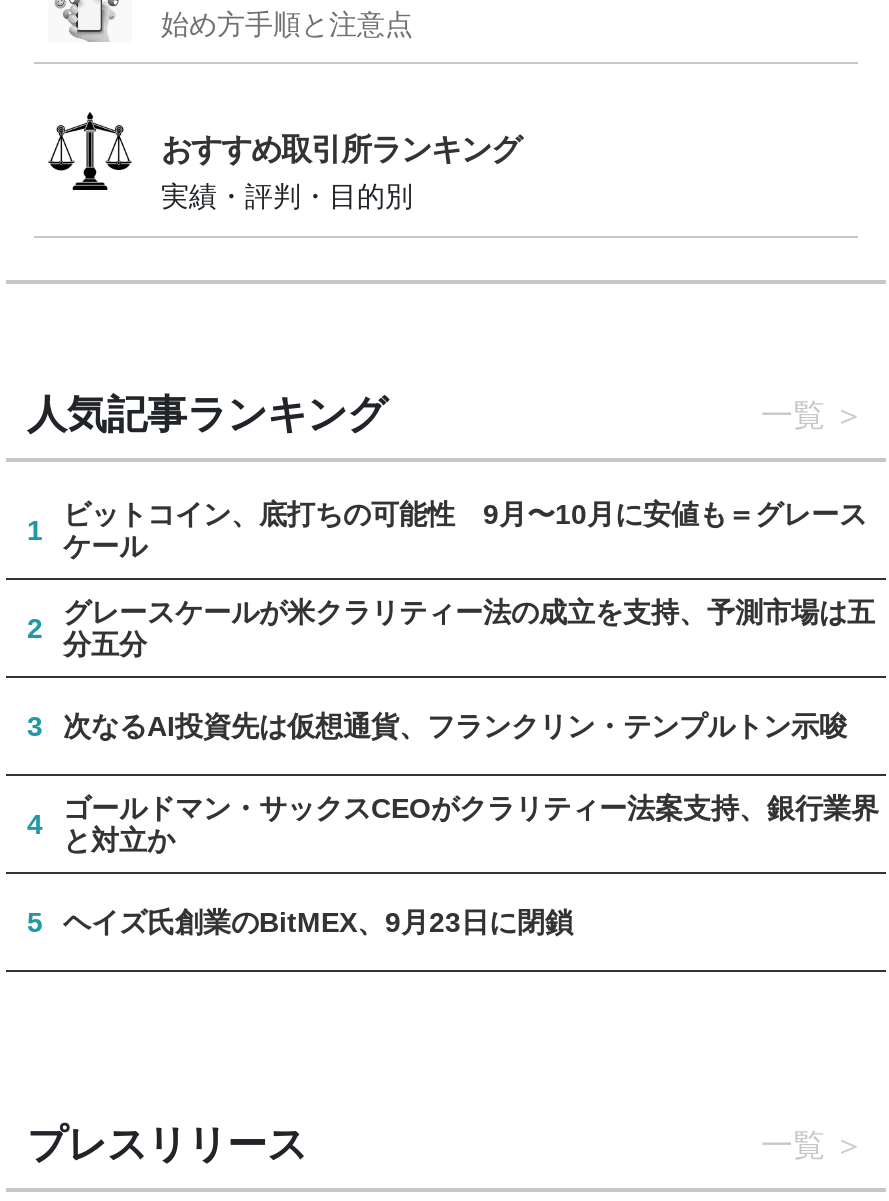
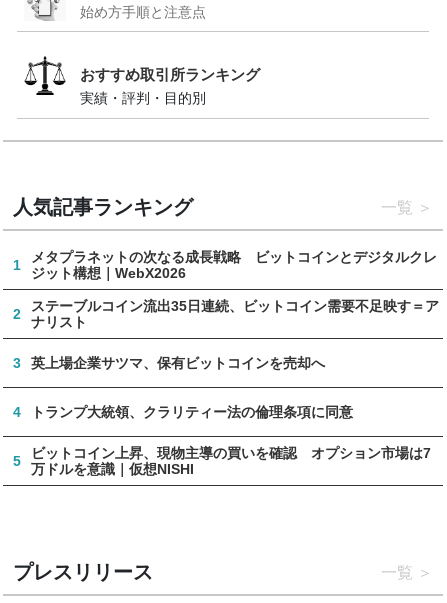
[63,499,867,563] ビットコイン、底打ちの可能性 9月〜10月に安値も＝グレース | ケール -> [31,249,437,281] メタプラネットの次なる成長戦略 ビットコインとデジタルクレ | ジット構想｜WebX2026
[63,597,875,661] グレースケールが米クラリティー法の成立を支持、予測市場は五 | 分五分 -> [31,298,439,330] ステーブルコイン流出35日連続、ビットコイン需要不足映す＝ア | ナリスト
[63,711,847,743] 次なるAI投資先は仮想通貨、フランクリン・テンプルトン示唆 -> [31,355,325,371] 英上場企業サツマ、保有ビットコインを売却へ
[63,793,879,857] ゴールドマン・サックスCEOがクラリティー法案支持、銀行業界 | と対立か -> [31,404,353,420] トランプ大統領、クラリティー法の倫理条項に同意
[63,907,573,939] ヘイズ氏創業のBitMEX、9月23日に閉鎖 -> [31,445,431,477] ビットコイン上昇、現物主導の買いを確認 オプション市場は7 | 万ドルを意識｜仮想NISHI

